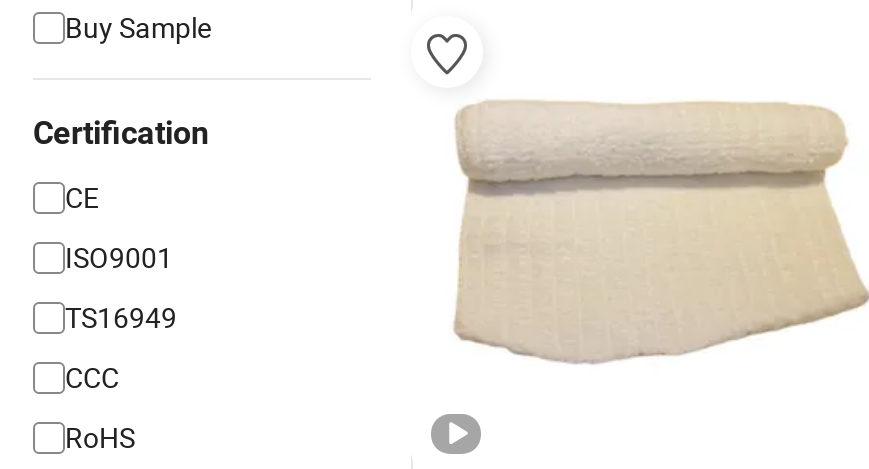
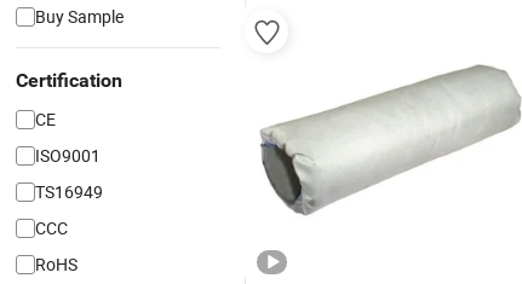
[437,98,863,366] [image] -> [259,60,518,220] [image]

